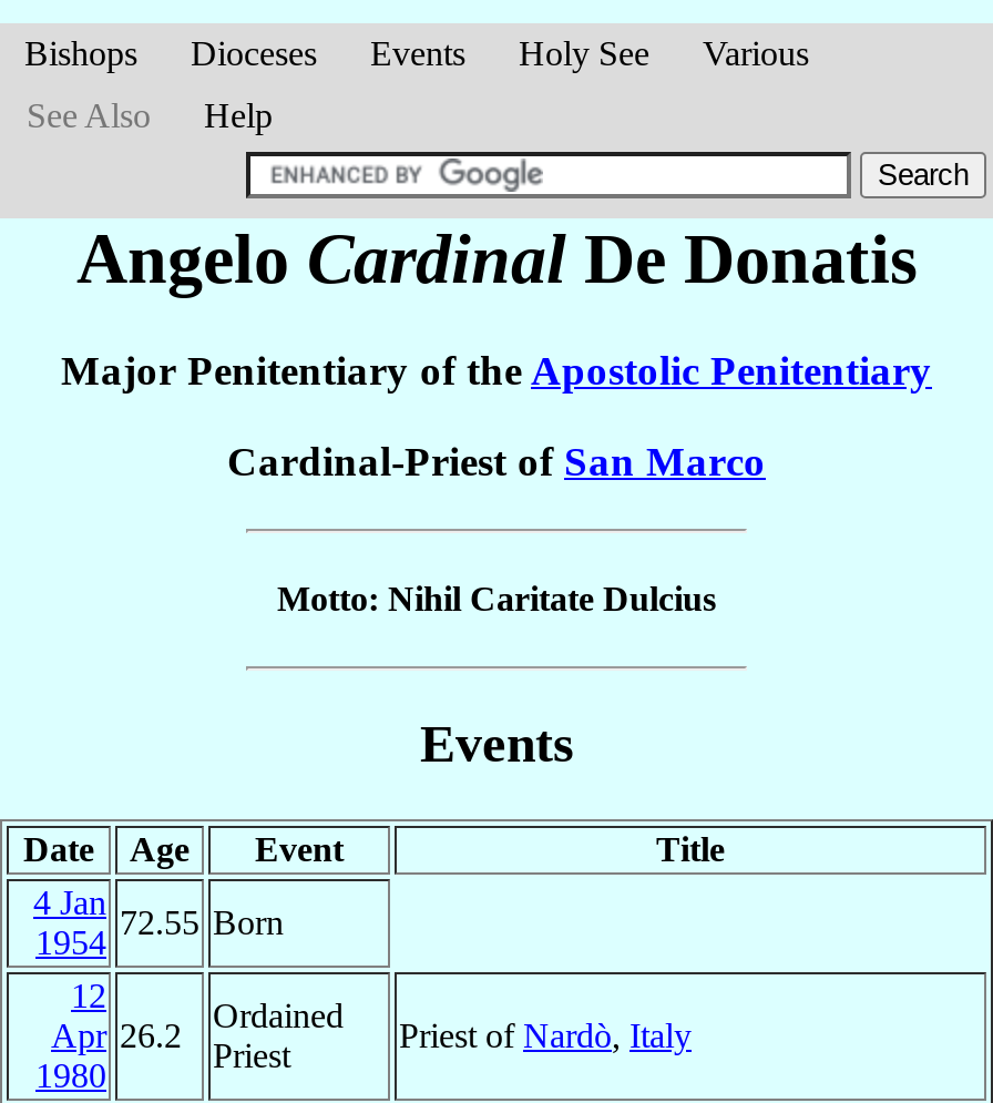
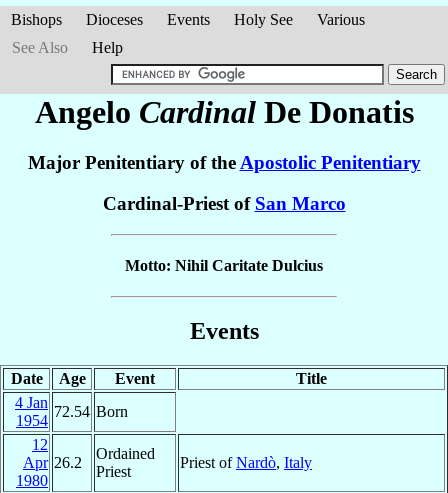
[120,904,284,942] 72.55 Born -> [54,403,128,420] 72.54 Born

